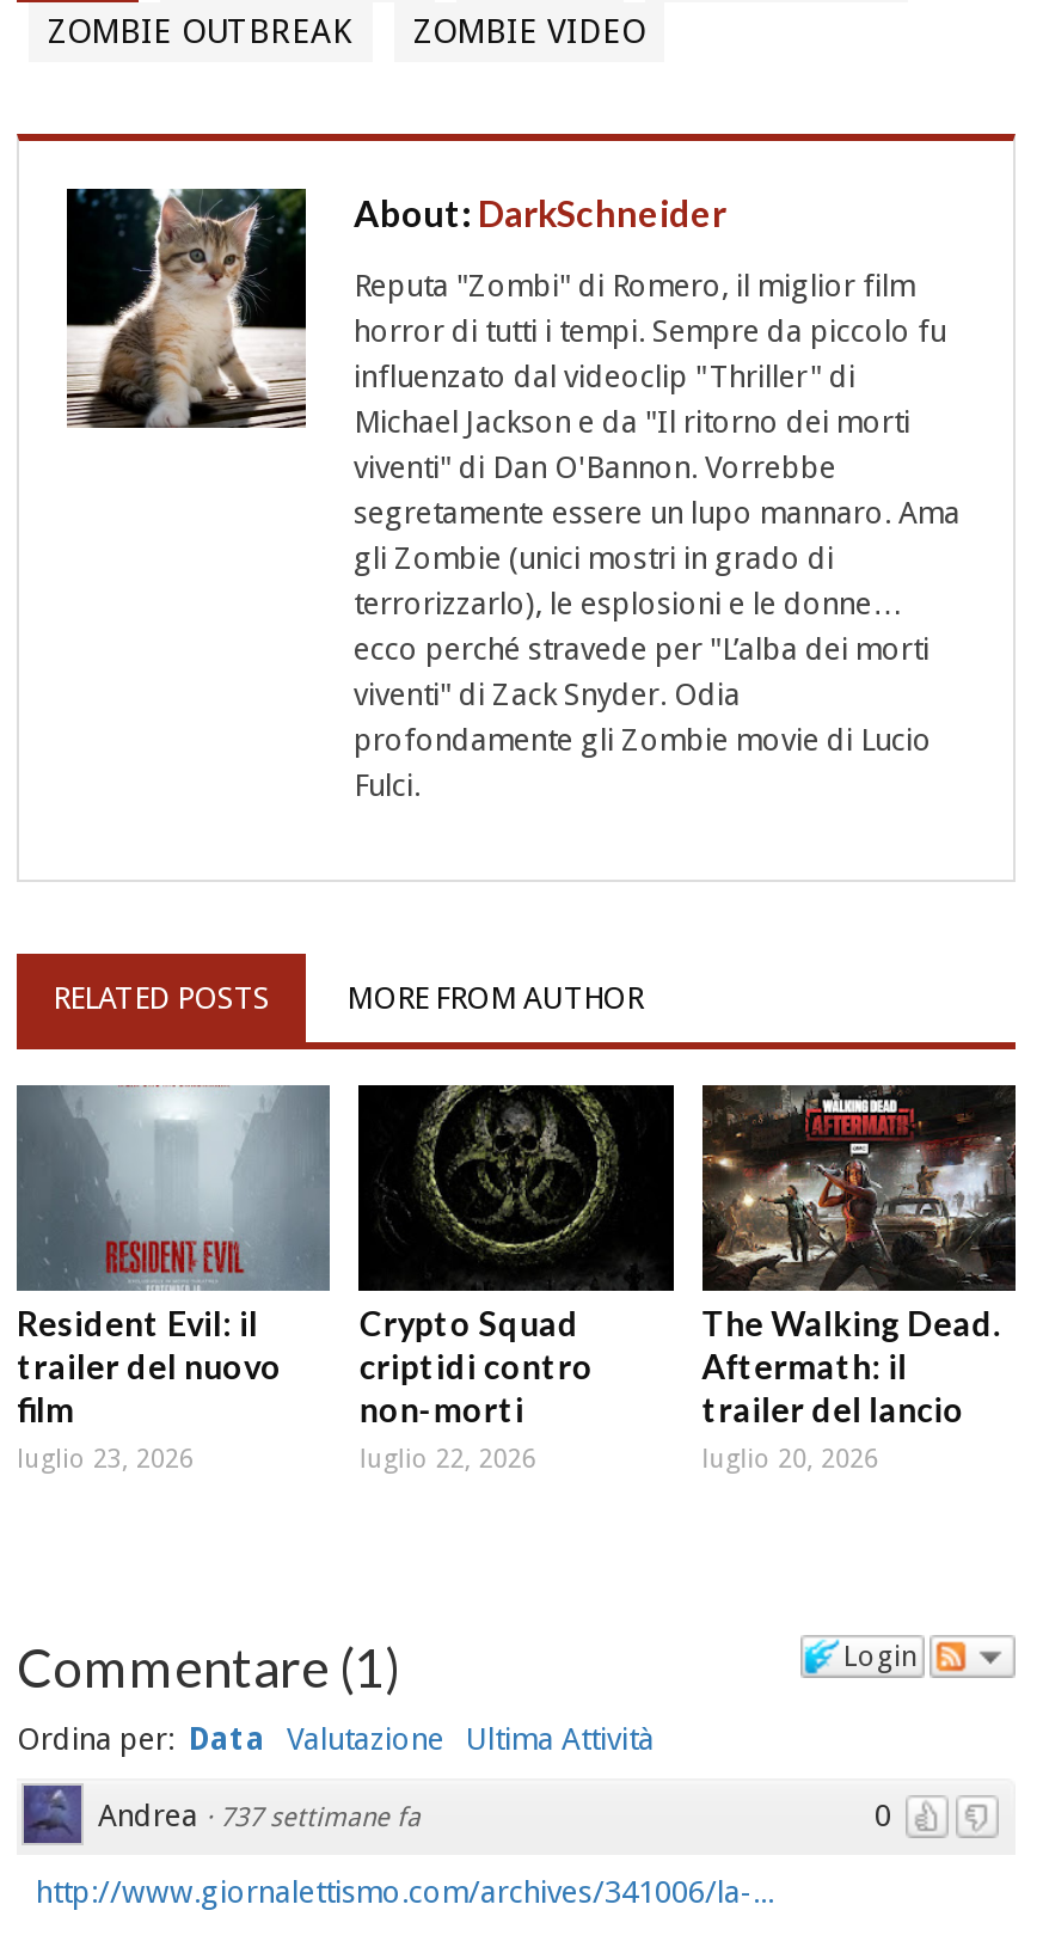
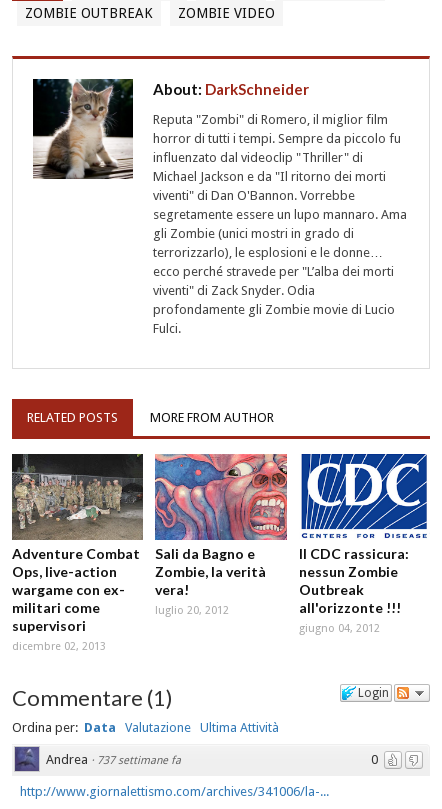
[17,1085,332,1476] [image] | Resident Evil: il | trailer del nuovo | film | luglio 23, 2026 -> [12,453,144,653] [image] | Adventure Combat | Ops, live-action | wargame con ex- | militari come | supervisori | dicembre 02, 2013
[356,1083,676,1476] [image] | Crypto Squad | criptidi contro | non-morti | luglio 22, 2026 -> [154,453,288,617] [image] | Sali da Bagno e | Zombie, la verità | vera! | luglio 20, 2012
[700,1083,1018,1476] [image] | The Walking Dead. | Aftermath: il | trailer del lancio | luglio 20, 2026 -> [299,453,430,635] [image] | Il CDC rassicura: | nessun Zombie | Outbreak | all'orizzonte !!! | giugno 04, 2012

